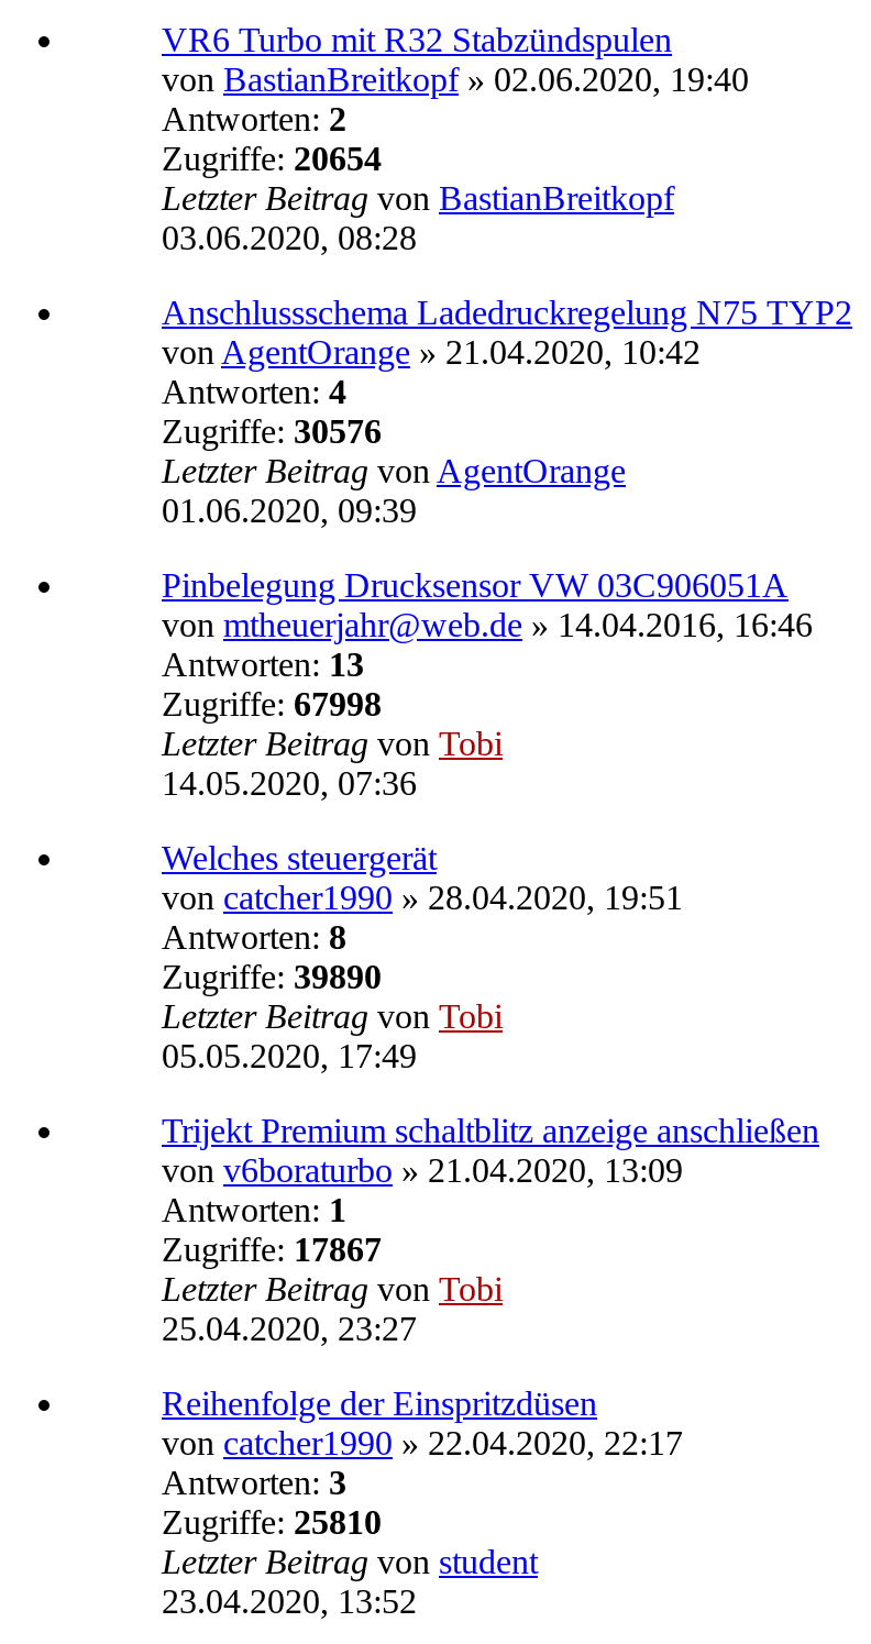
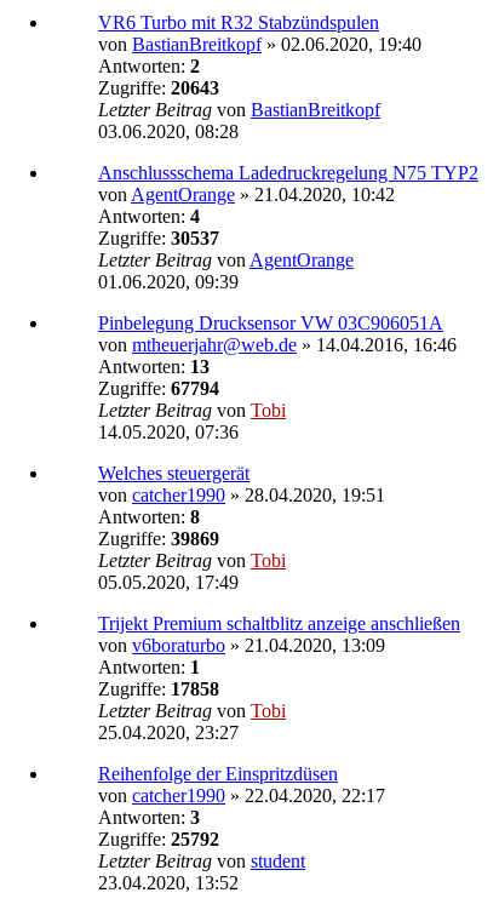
[162,140,382,178] Zugriffe: 20654 -> [98,78,219,99] Zugriffe: 20643
[162,413,382,450] Zugriffe: 30576 -> [98,228,219,249] Zugriffe: 30537
[162,686,382,723] Zugriffe: 67998 -> [98,378,219,399] Zugriffe: 67794
[162,958,382,996] Zugriffe: 39890 -> [98,529,219,549] Zugriffe: 39869
[162,1231,382,1269] Zugriffe: 17867 -> [98,679,219,700] Zugriffe: 17858
[162,1504,382,1541] Zugriffe: 25810 -> [98,829,219,850] Zugriffe: 25792

